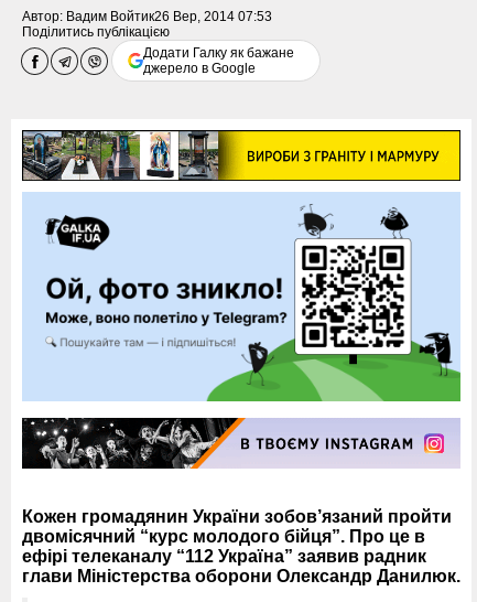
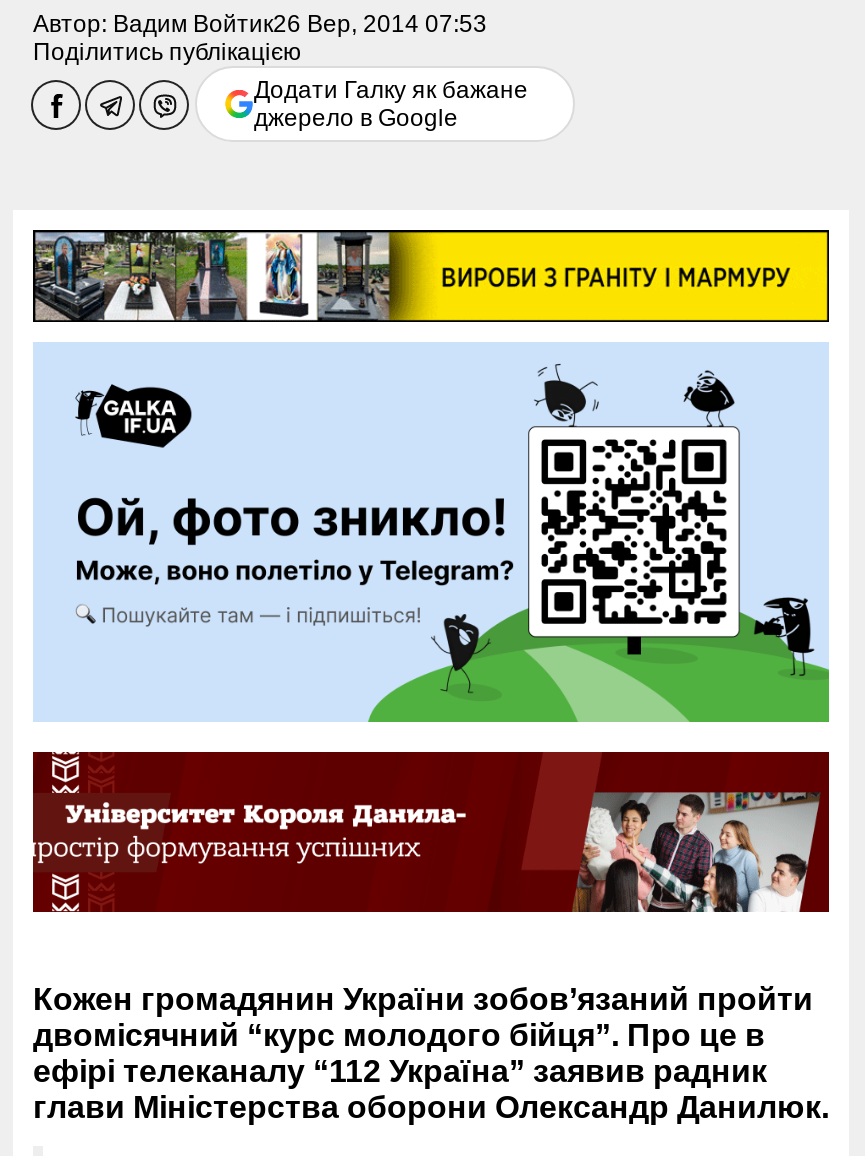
[22,417,460,470] [image] -> [31,750,831,916] [image]

